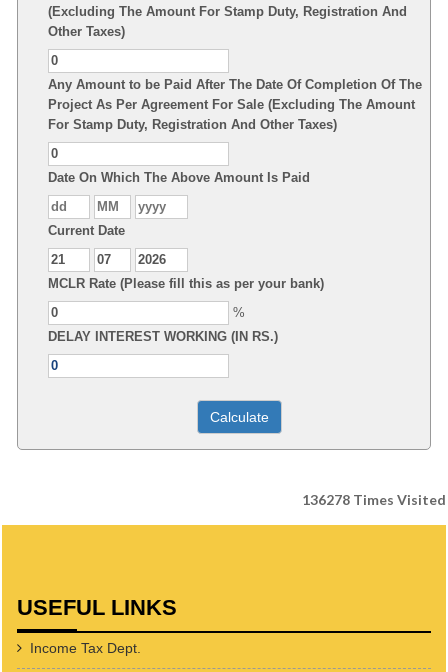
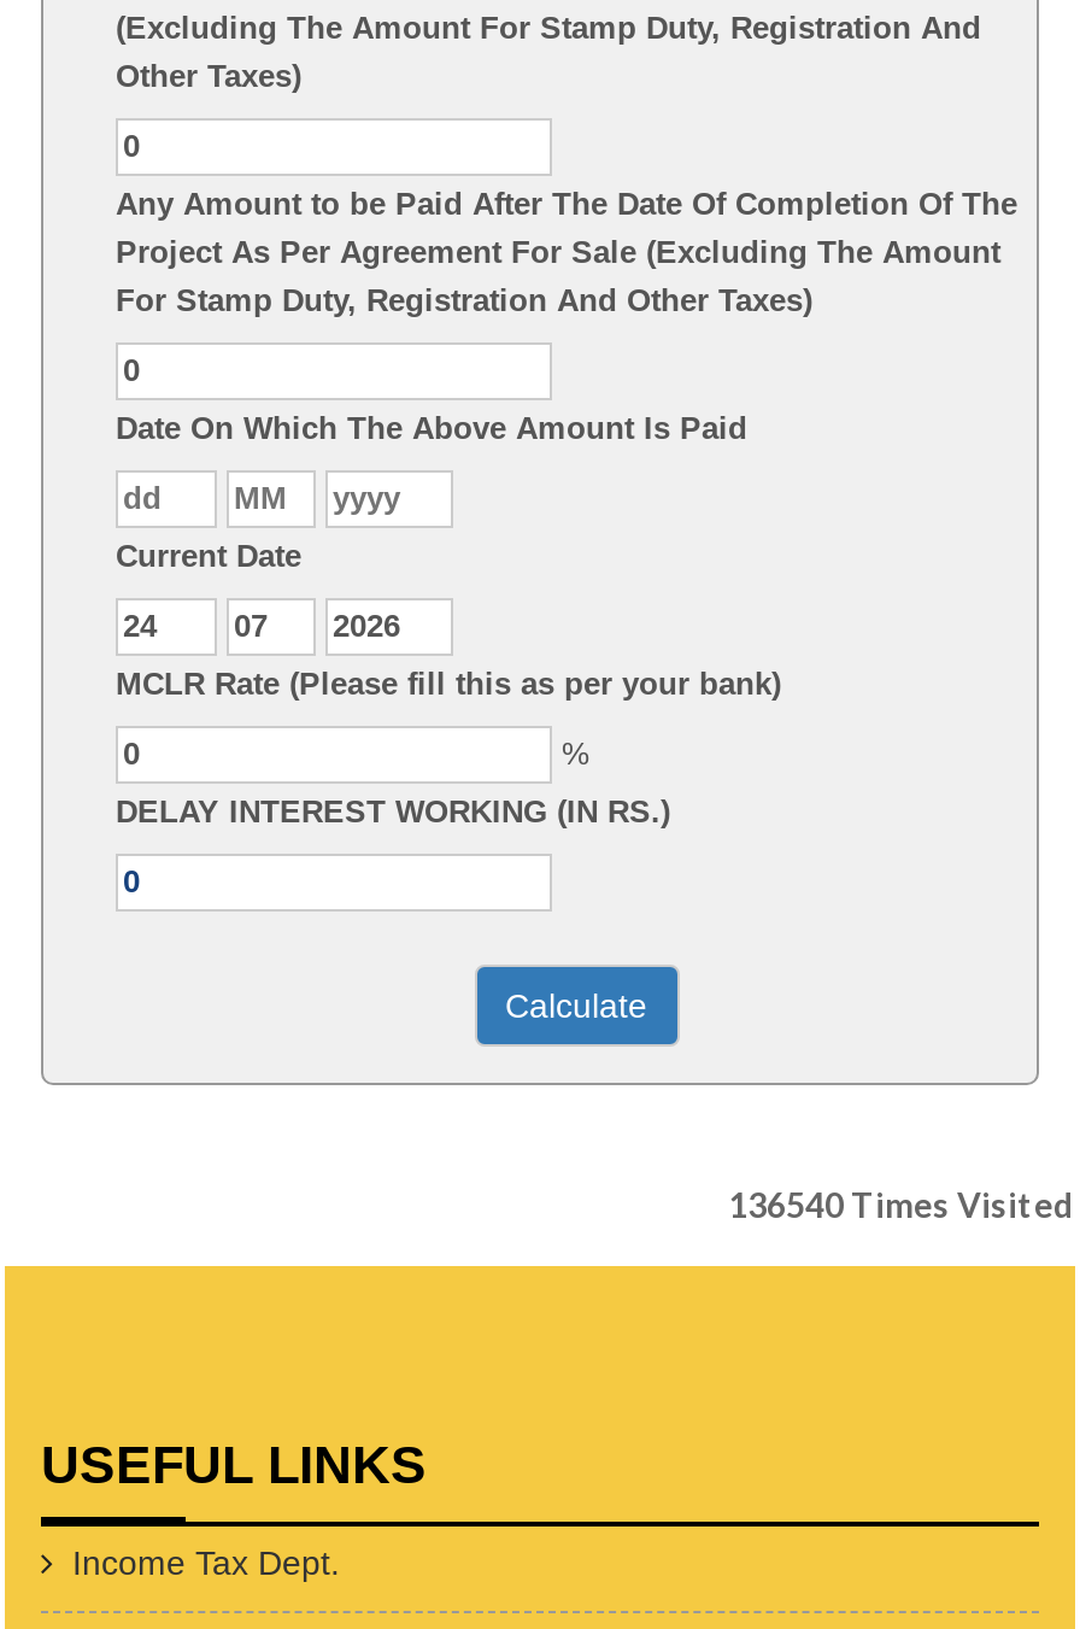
[302,491,446,508] 136278 Times Visited -> [728,1184,1075,1225] 136540 Times Visited

